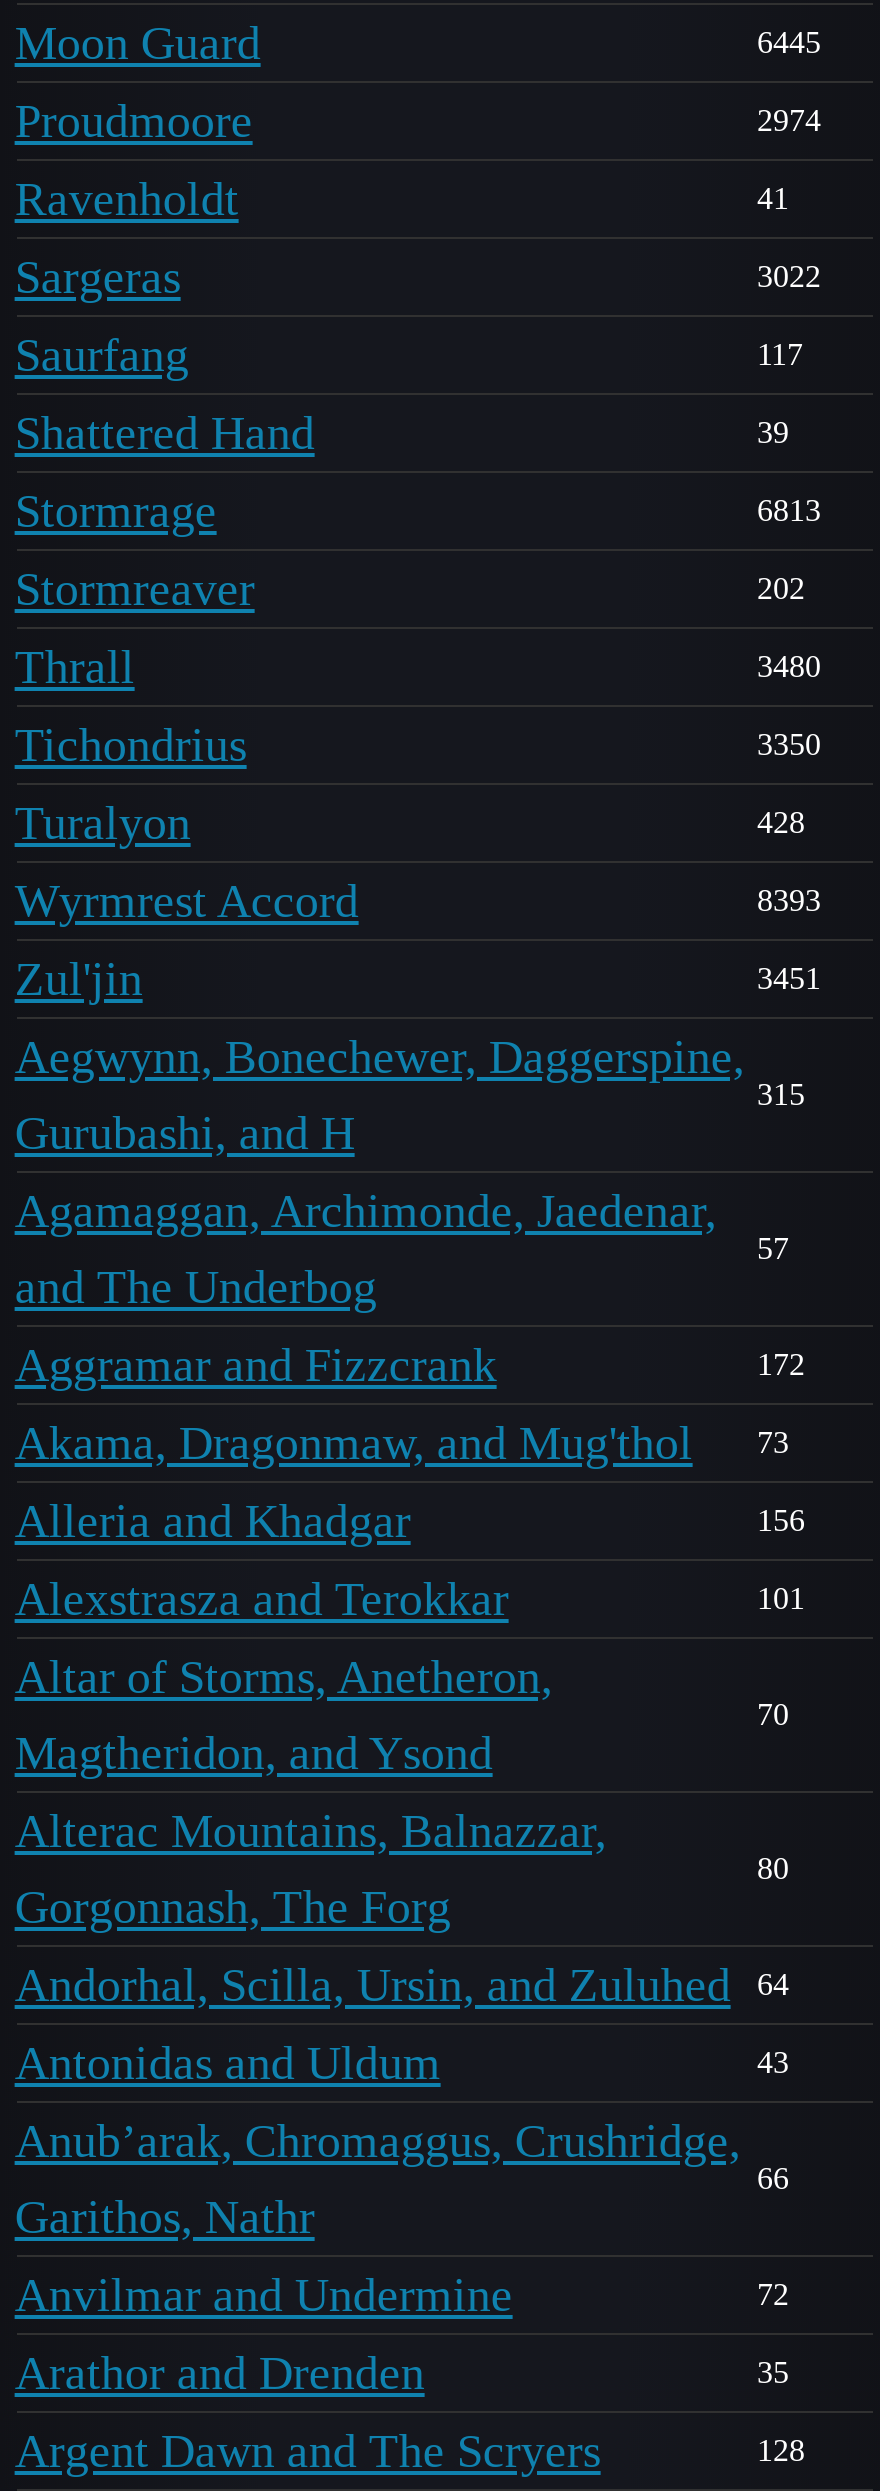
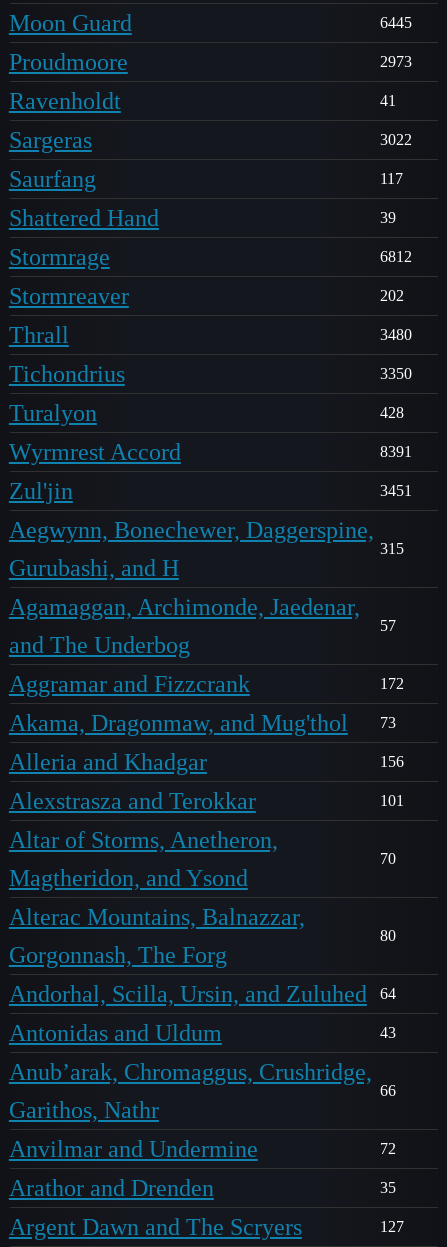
[757,103,821,137] 2974 -> [380,53,412,70] 2973
[757,493,821,527] 6813 -> [380,248,412,265] 6812
[757,883,821,917] 8393 -> [380,443,412,460] 8391
[757,2433,805,2467] 128 -> [380,1218,404,1235] 127

